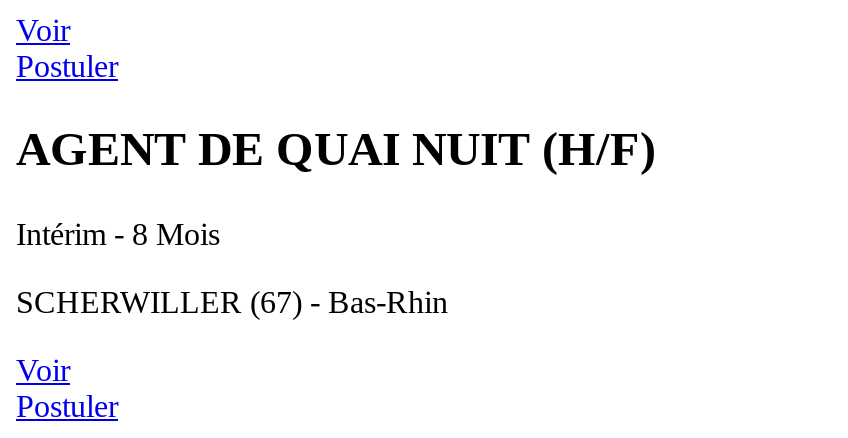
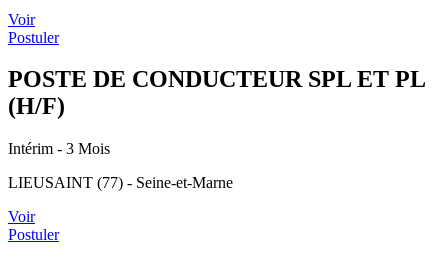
[16,124,656,176] AGENT DE QUAI NUIT (H/F) -> [8,66,425,119] POSTE DE CONDUCTEUR SPL ET PL | (H/F)
[16,218,220,252] Intérim - 8 Mois -> [8,140,110,157] Intérim - 3 Mois
[16,286,448,320] SCHERWILLER (67) - Bas-Rhin -> [8,174,233,191] LIEUSAINT (77) - Seine-et-Marne

